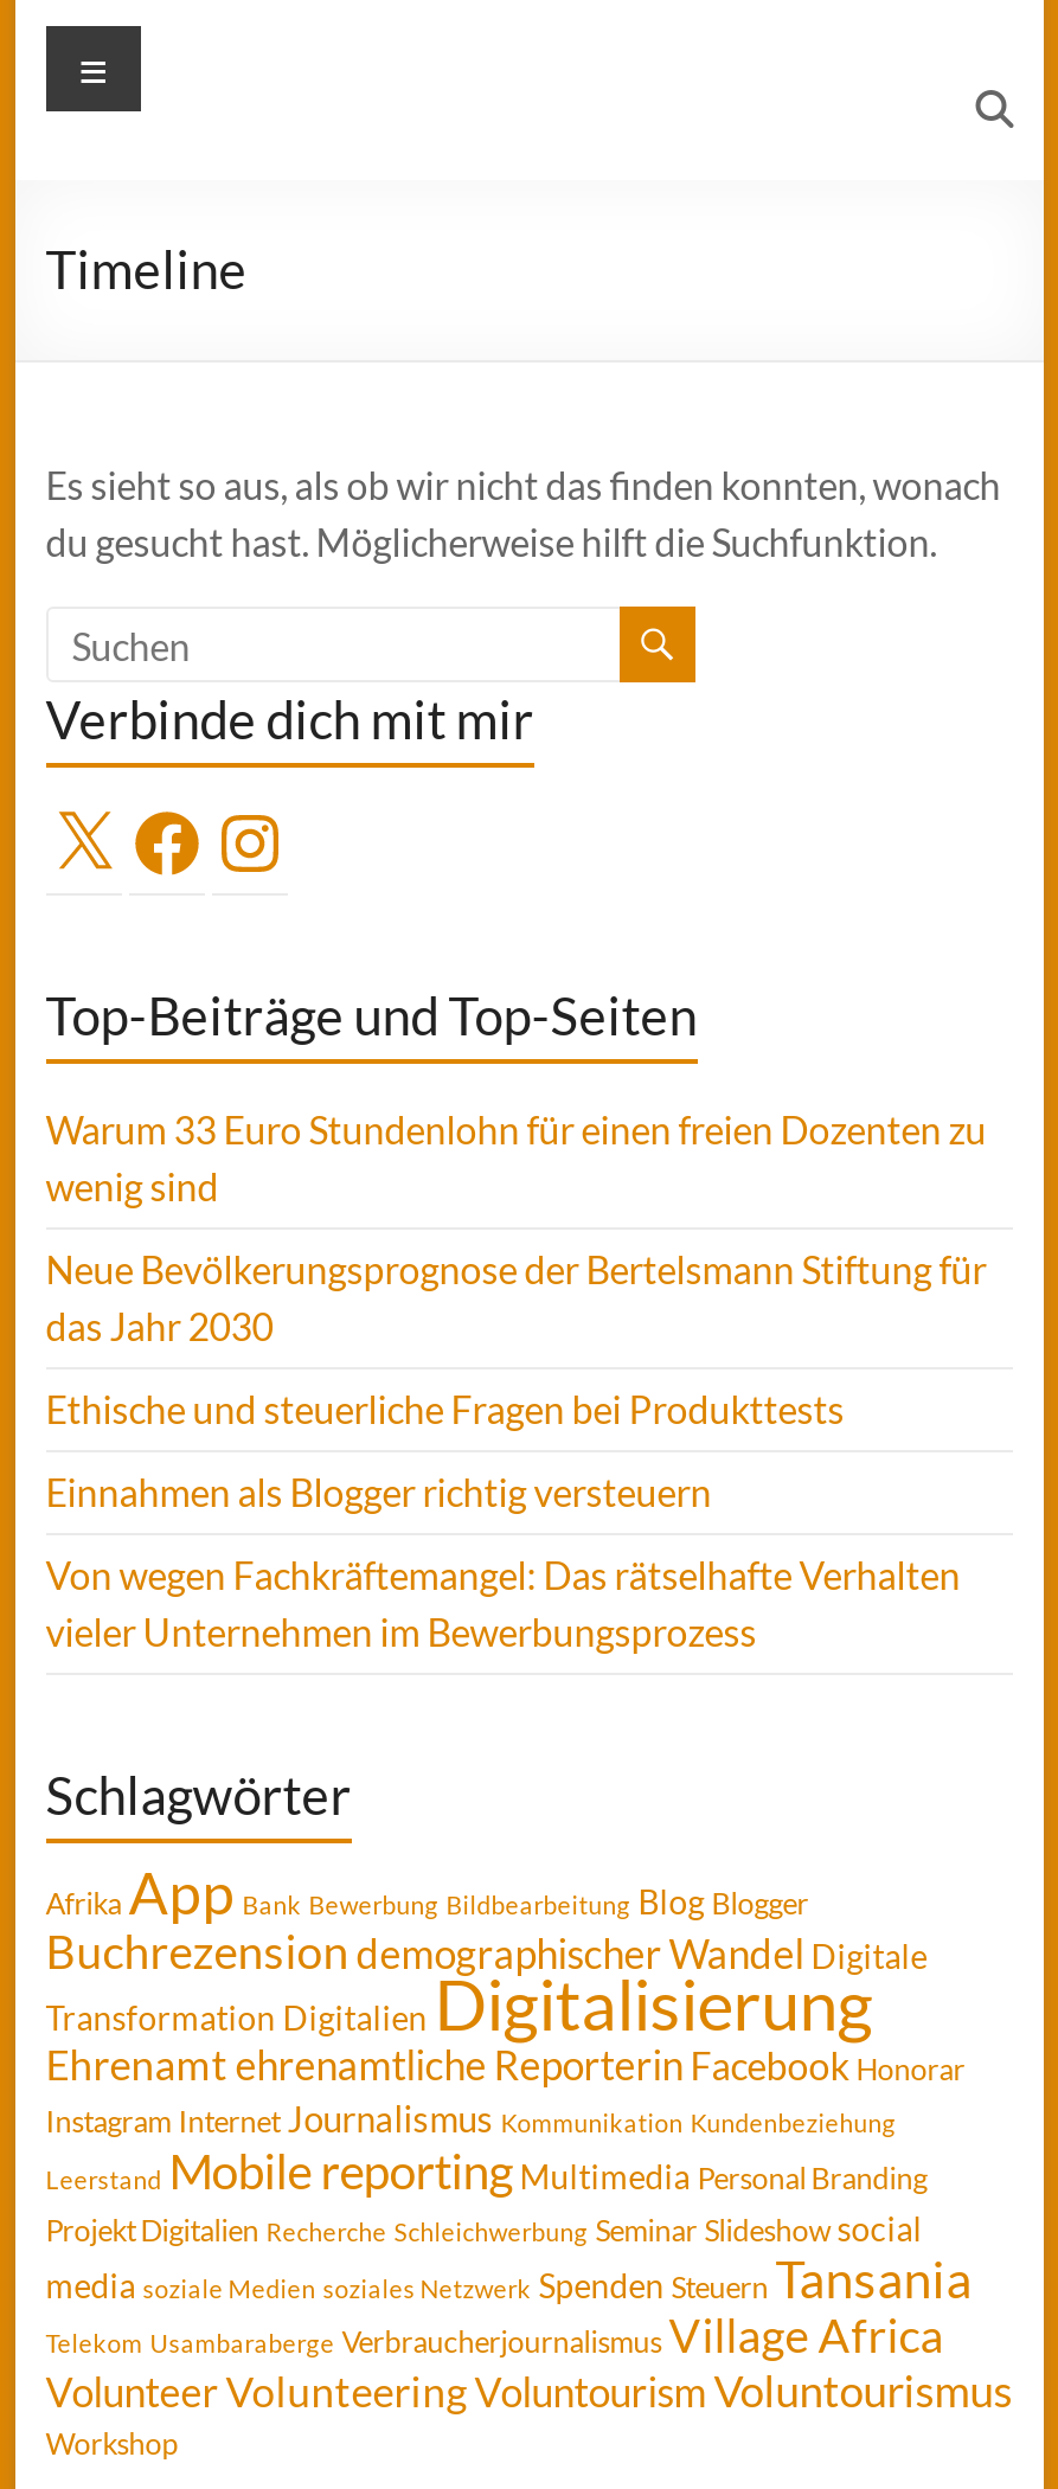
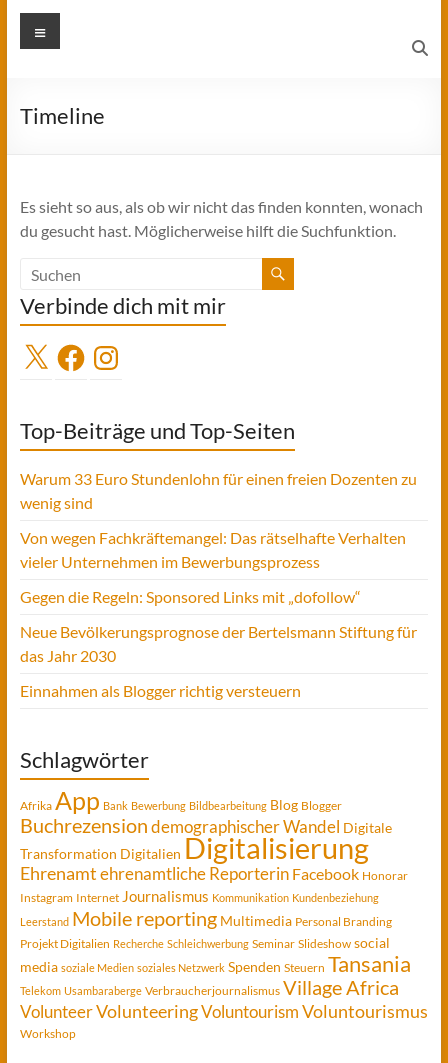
moved [46,1246,986,1514] -> [20,622,417,700]: Neue Bevölkerungsprognose der Bertelsmann Stiftung für | das Jahr 2030 | Einnahmen als Blogger richtig versteuern
[46,1386,844,1431] Ethische und steuerliche Fragen bei Produkttests -> none
moved [46,1552,960,1654] -> [20,528,406,571]: Von wegen Fachkräftemangel: Das rätselhafte Verhalten | vieler Unternehmen im Bewerbungsprozess
none -> [20,587,361,606] Gegen die Regeln: Sponsored Links mit „dofollow“

